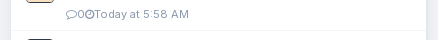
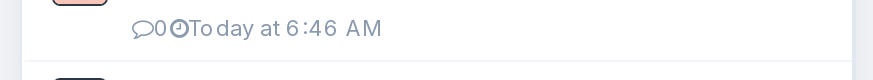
[77,7,189,21] 0 Today at 5:58 AM -> [154,14,382,42] 0 Today at 6:46 AM

